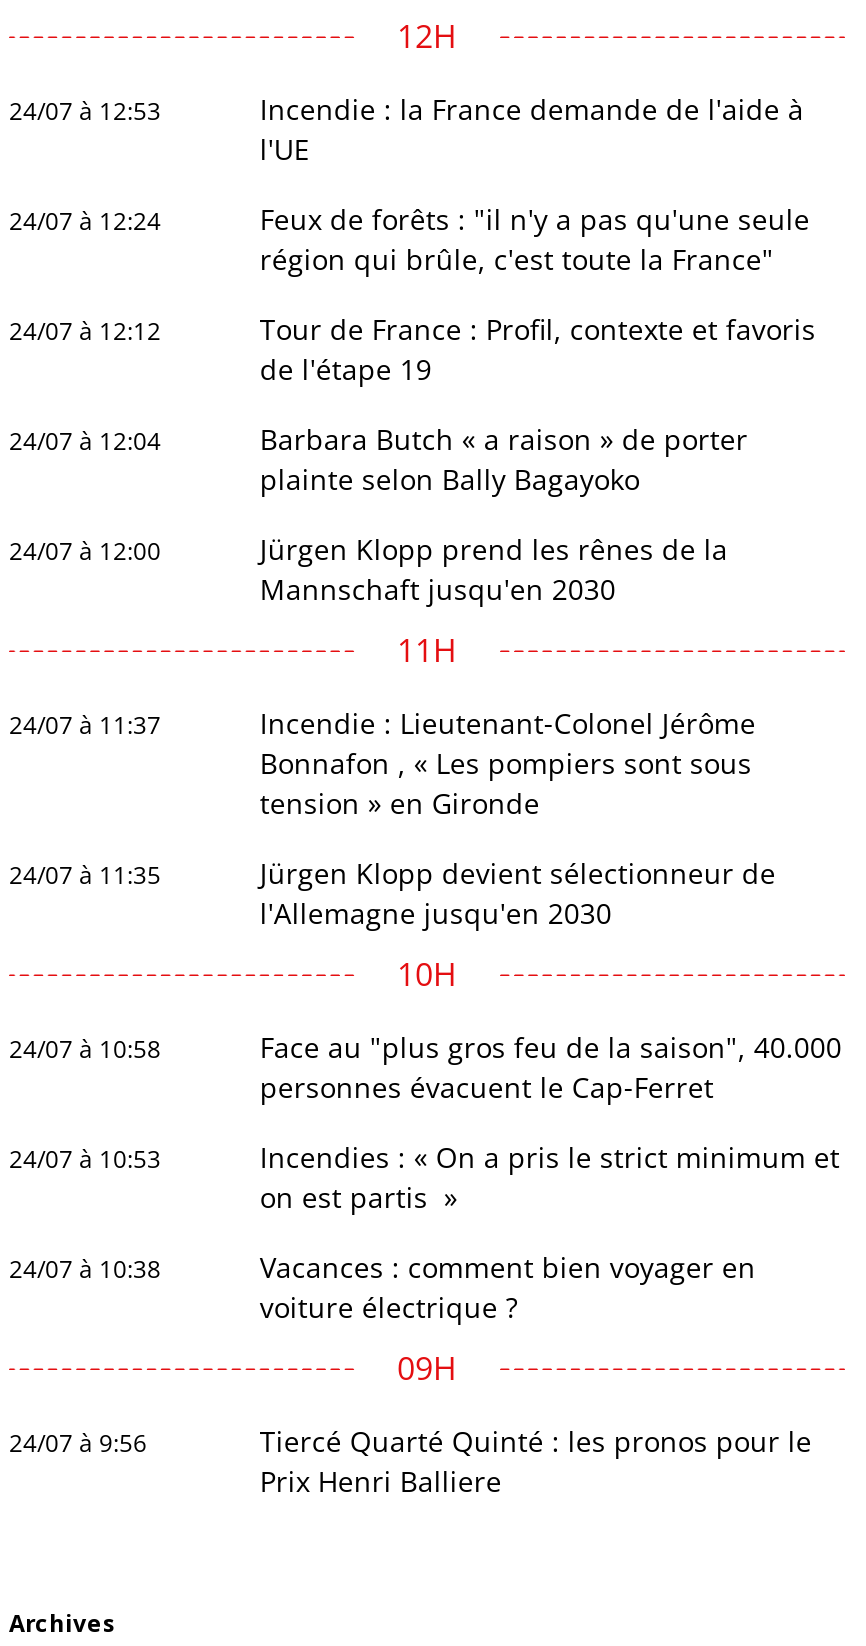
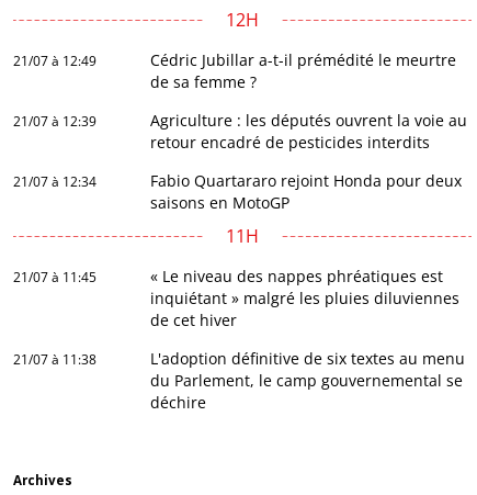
[9,89,816,607] 24/07 à 12:53 | Incendie : la France demande de l'aide à | l'UE | 24/07 à 12:24 | Feux de forêts : "il n'y a pas qu'une seule | région qui brûle, c'est toute la France" | 24/07 à 12:12 | Tour de France : Profil, contexte et favoris | de l'étape 19 | 24/07 à 12:04 | Barbara Butch « a raison » de porter | plainte selon Bally Bagayoko | 24/07 à 12:00 | Jürgen Klopp prend les rênes de la | Mannschaft jusqu'en 2030 -> [13,50,468,213] 21/07 à 12:49 | Cédric Jubillar a-t-il prémédité le meurtre | de sa femme ? | 21/07 à 12:39 | Agriculture : les députés ouvrent la voie au | retour encadré de pesticides interdits | 21/07 à 12:34 | Fabio Quartararo rejoint Honda pour deux | saisons en MotoGP
[9,703,842,1499] 24/07 à 11:37 | Incendie : Lieutenant-Colonel Jérôme | Bonnafon , « Les pompiers sont sous | tension » en Gironde | 24/07 à 11:35 | Jürgen Klopp devient sélectionneur de | l'Allemagne jusqu'en 2030 | 10H | 24/07 à 10:58 | Face au "plus gros feu de la saison", 40.000 | personnes évacuent le Cap-Ferret | 24/07 à 10:53 | Incendies : « On a pris le strict minimum et | on est partis » | 24/07 à 10:38 | Vacances : comment bien voyager en | voiture électrique ? | 09H | 24/07 à 9:56 | Tiercé Quarté Quinté : les pronos pour le | Prix Henri Balliere -> [13,266,465,413] 21/07 à 11:45 | « Le niveau des nappes phréatiques est | inquiétant » malgré les pluies diluviennes | de cet hiver | 21/07 à 11:38 | L'adoption définitive de six textes au menu | du Parlement, le camp gouvernemental se | déchire

